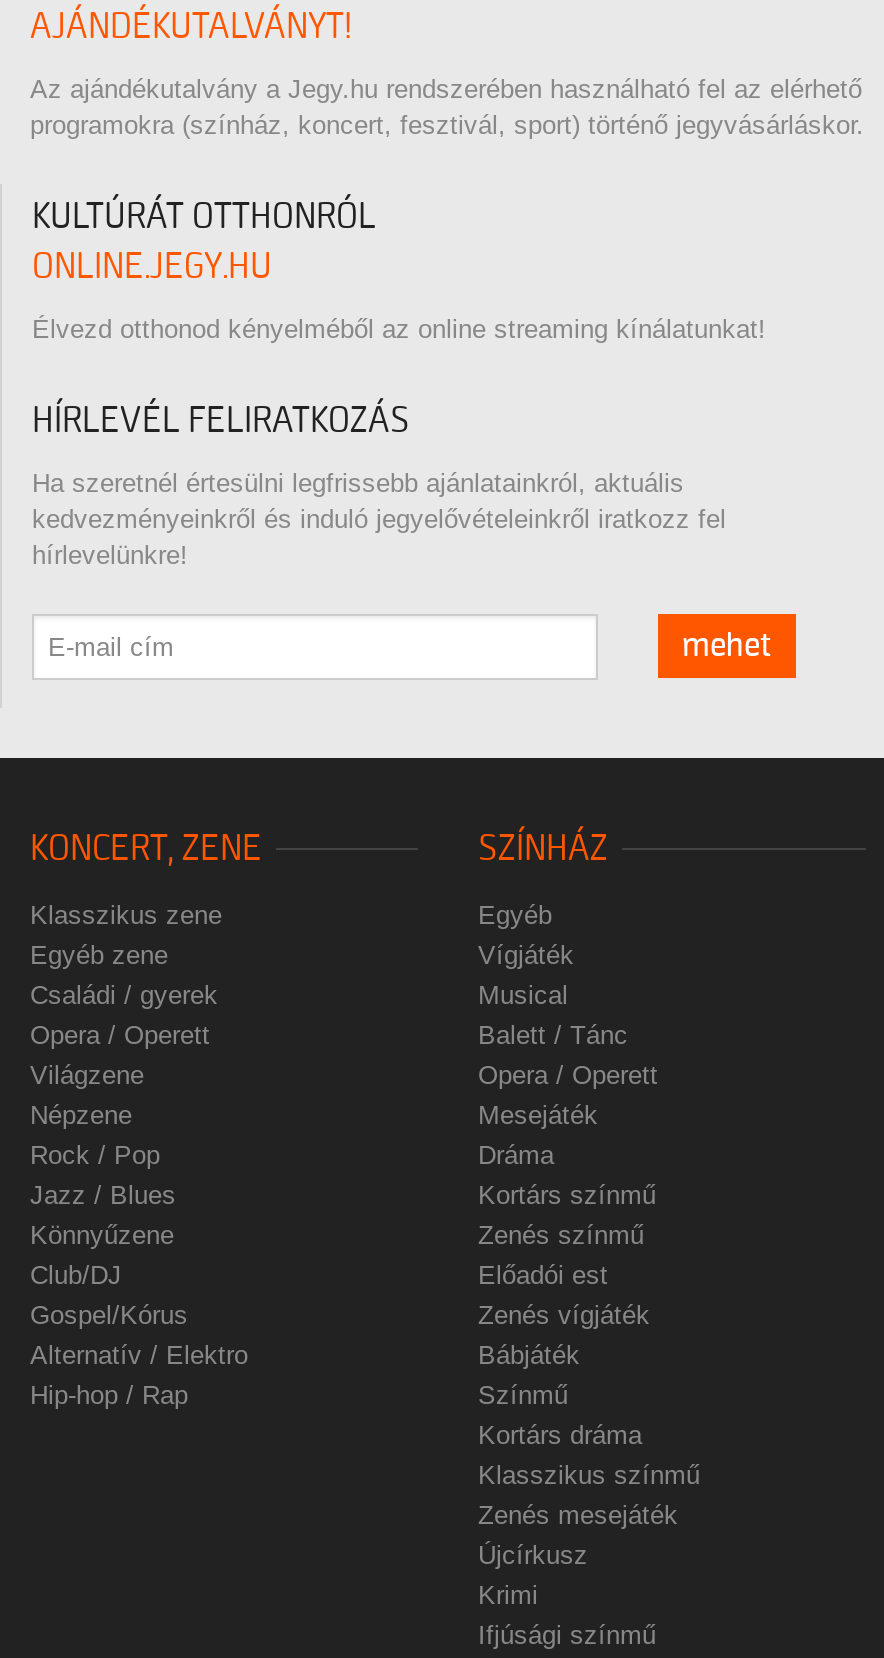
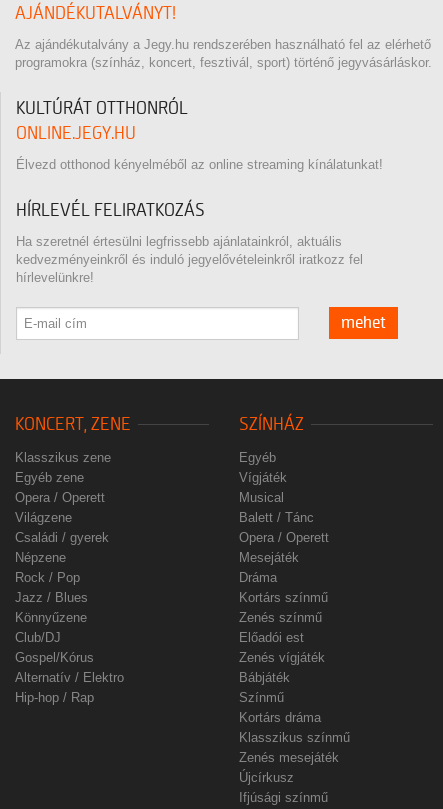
moved [30,980,218,1010] -> [15,530,109,545]: Családi / gyerek
[478,1580,538,1610] Krimi -> none

